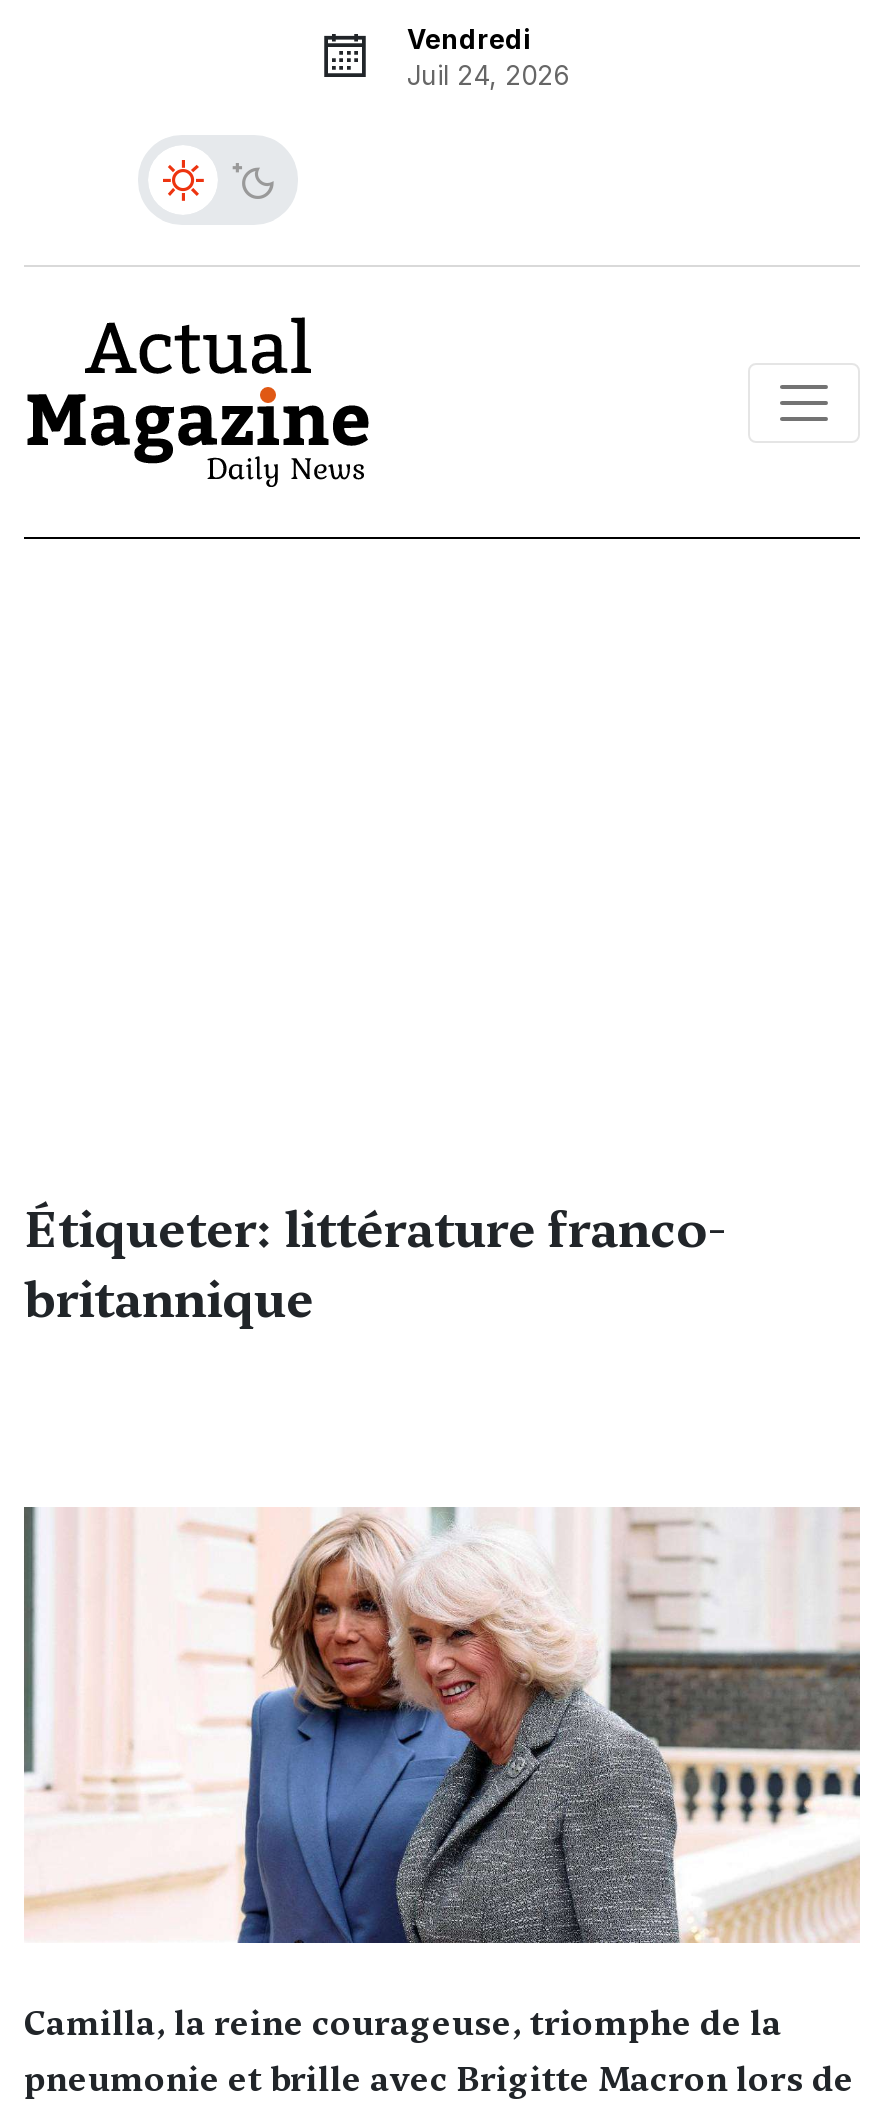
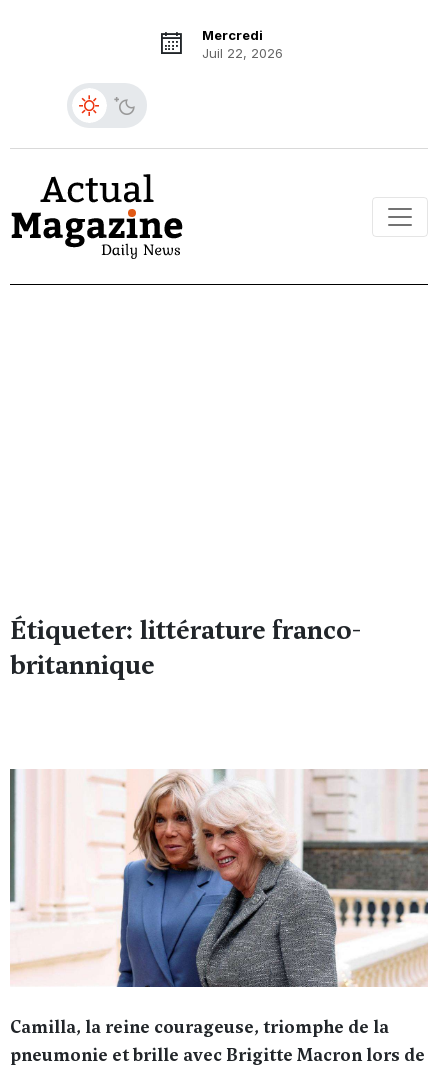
[407,23,569,91] Vendredi | Juil 24, 2026 -> [201,27,282,61] Mercredi | Juil 22, 2026

